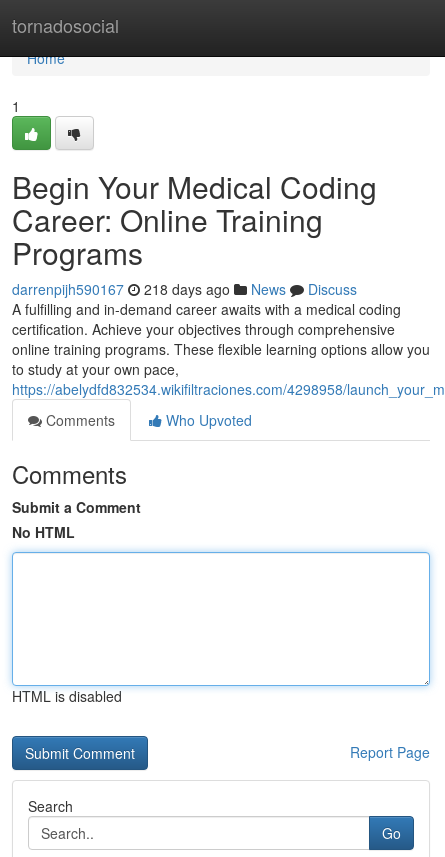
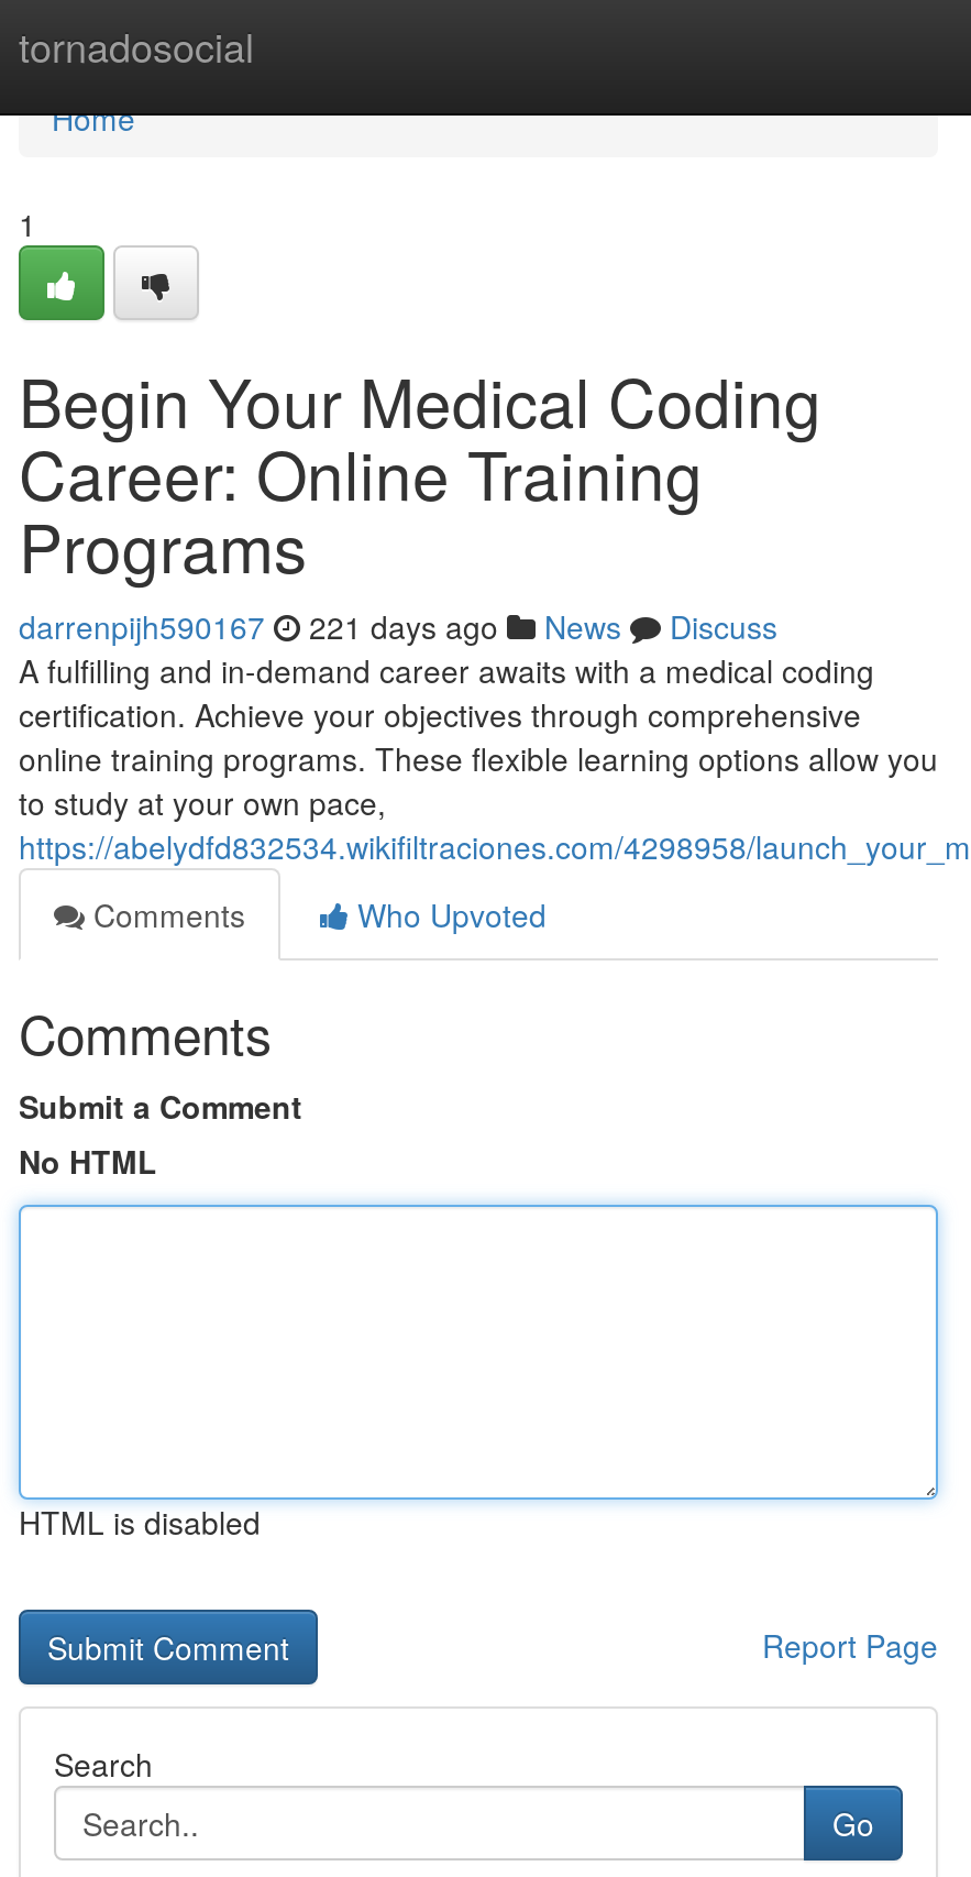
[12,279,357,299] darrenpijh590167 218 days ago News Discuss -> [19,604,777,648] darrenpijh590167 221 days ago News Discuss

